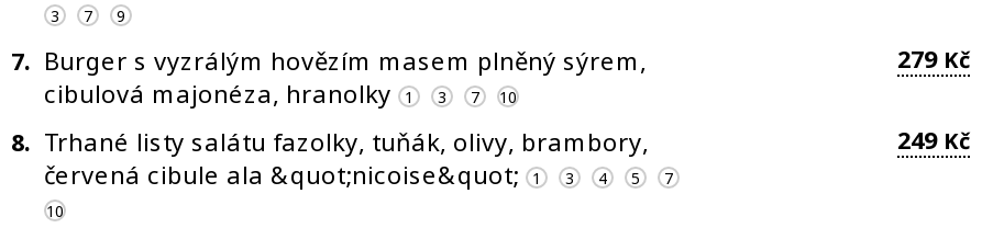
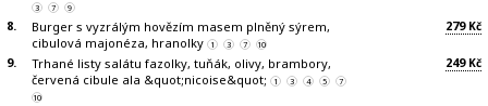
[11,43,647,76] 7. Burger s vyzrálým hovězím masem plněný sýrem, -> [7,17,330,34] 8. | Burger s vyzrálým hovězím masem plněný sýrem,
[11,124,649,157] 8. Trhané listy salátu fazolky, tuňák, olivy, brambory, -> [7,54,331,71] 9. | Trhané listy salátu fazolky, tuňák, olivy, brambory,

